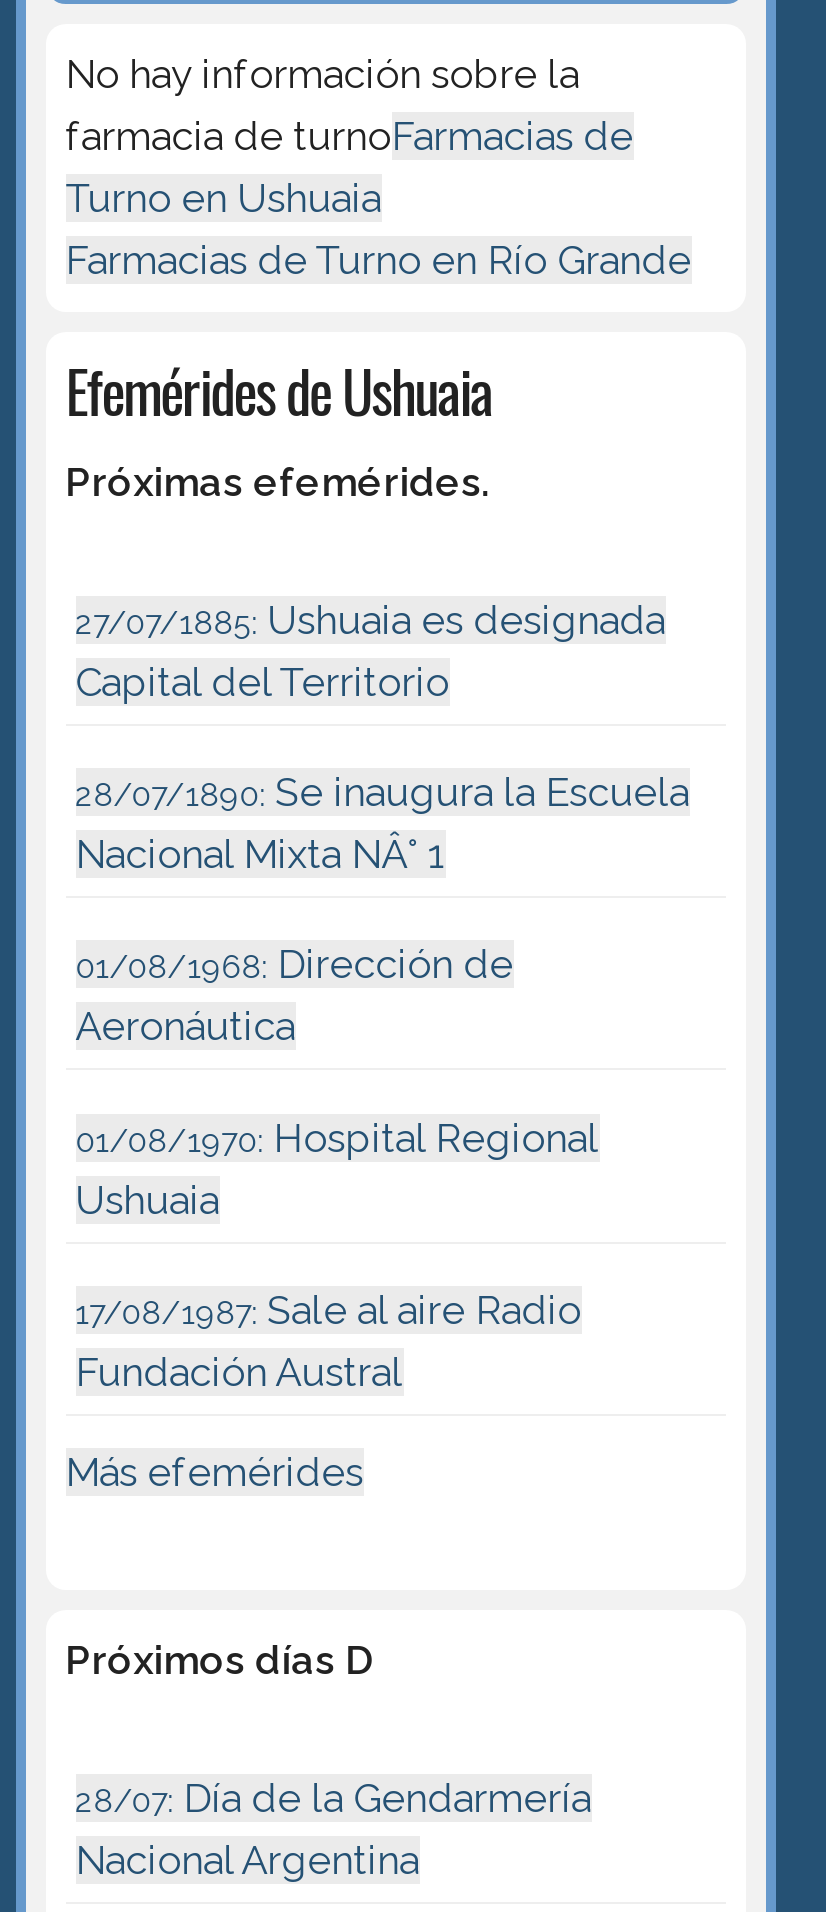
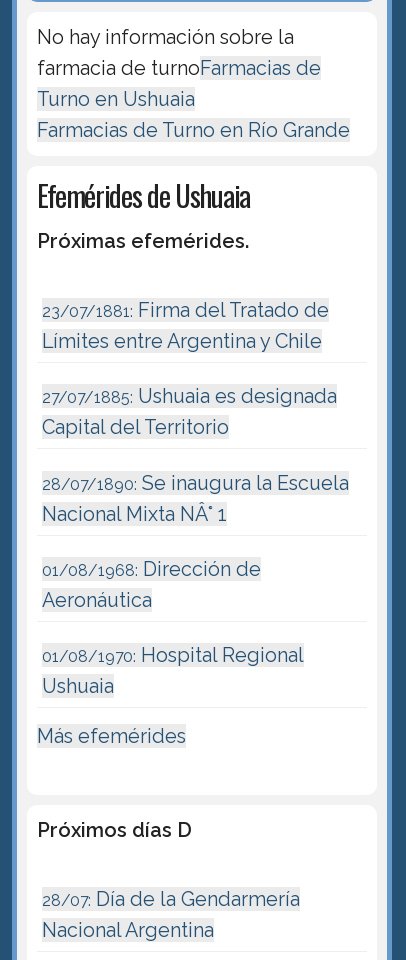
none -> [42,298,329,353] 23/07/1881: Firma del Tratado de | Límites entre Argentina y Chile
moved [75,596,689,1223] -> [42,384,349,698]: 27/07/1885: Ushuaia es designada | Capital del Territorio | 28/07/1890: Se inaugura la Escuela | Nacional Mixta NÂ° 1 | 01/08/1968: Dirección de | Aeronáutica | 01/08/1970: Hospital Regional | Ushuaia
[75,1286,581,1396] 17/08/1987: Sale al aire Radio | Fundación Austral -> none

